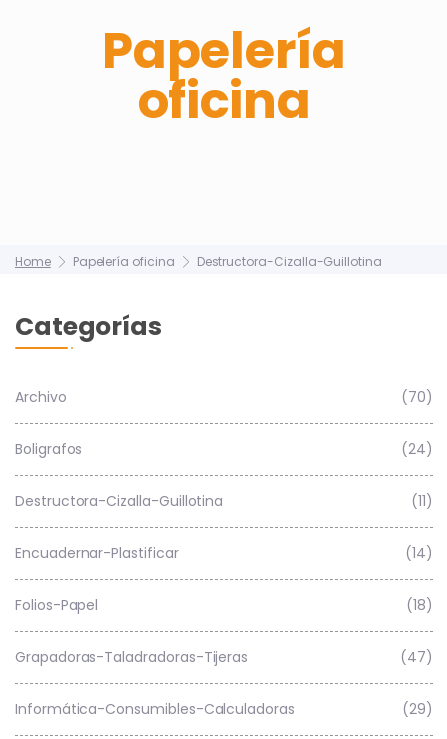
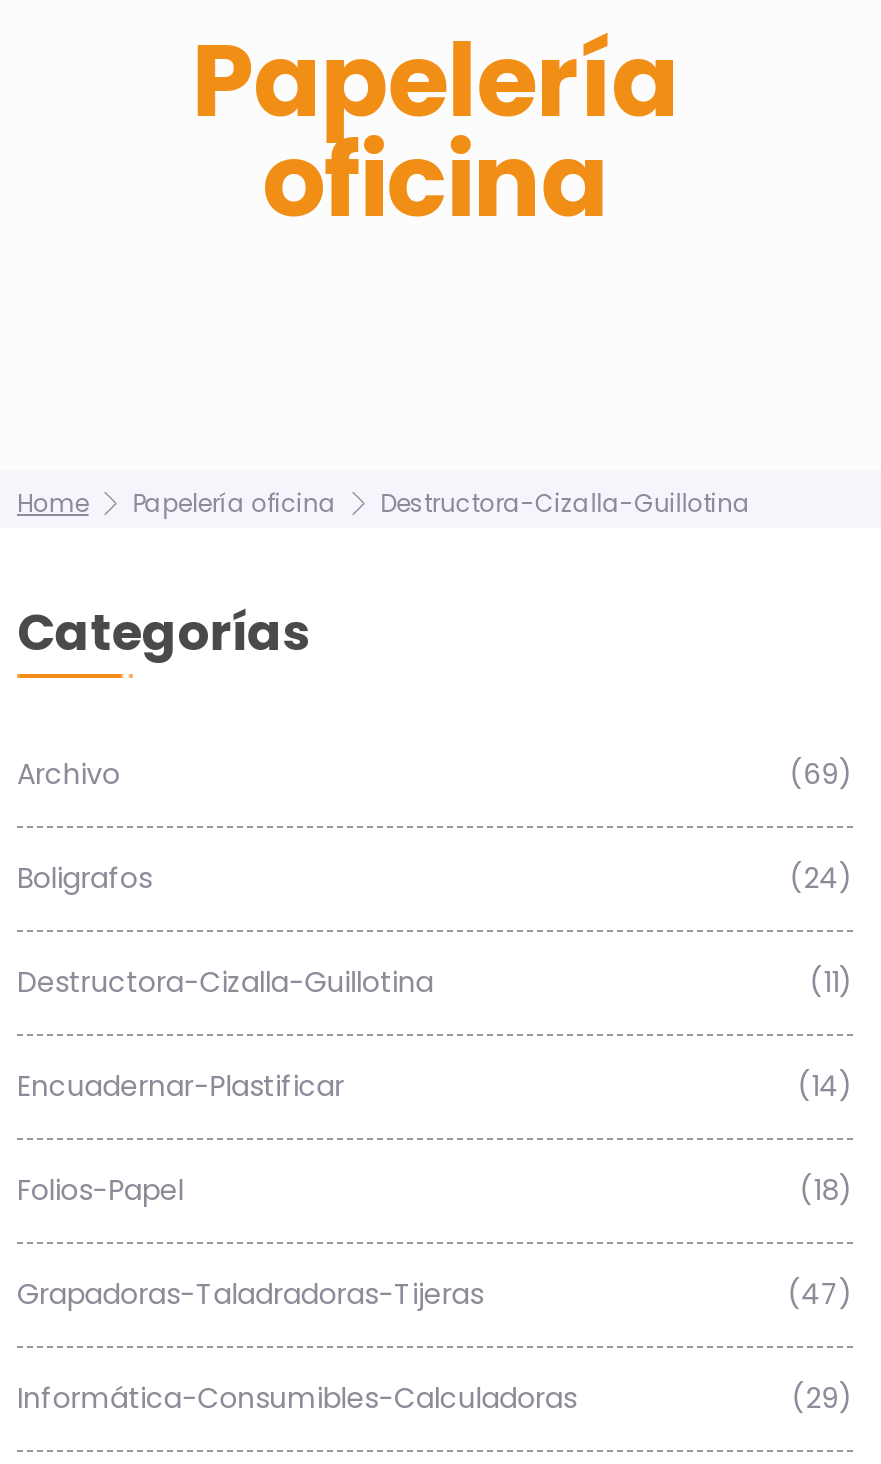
[401,387,433,407] (70) -> [789,754,853,794] (69)

